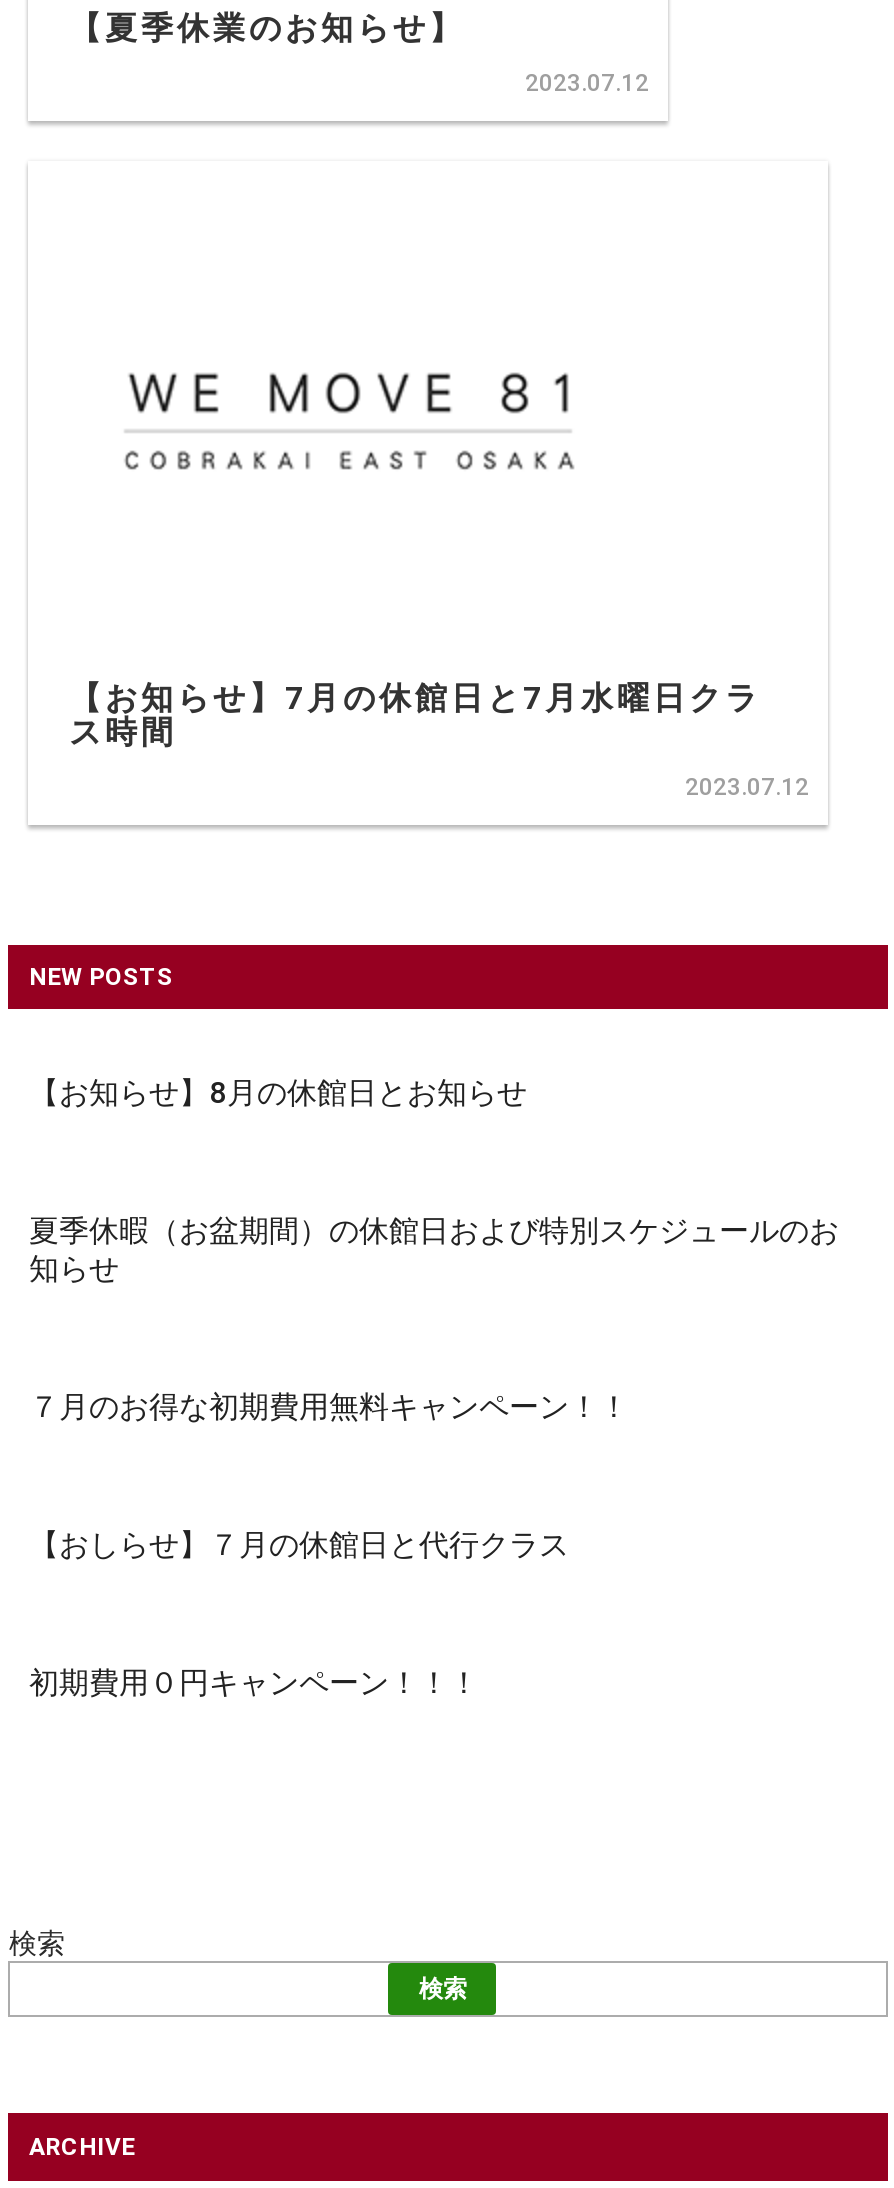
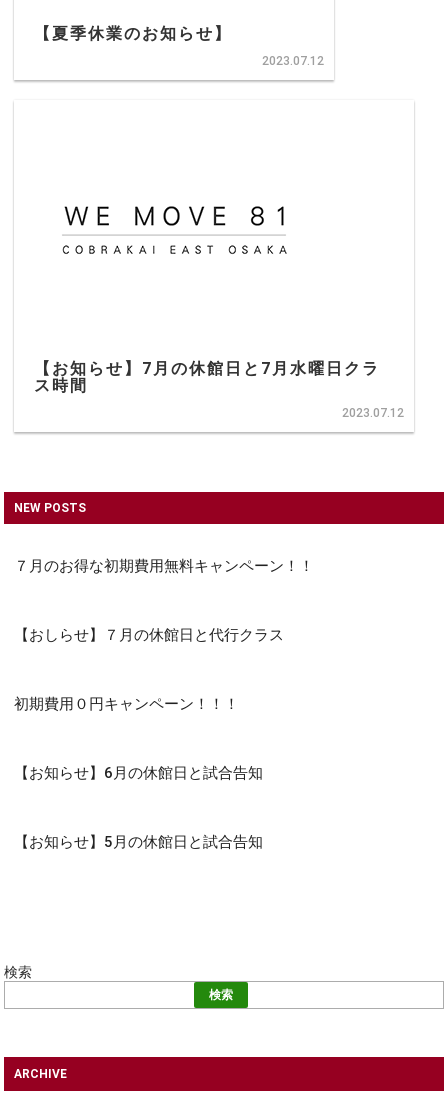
[29,1075,527,1111] 【お知らせ】8月の休館日とお知らせ -> none
[29,1213,839,1287] 夏季休暇（お盆期間）の休館日および特別スケジュールのお | 知らせ -> none
moved [29,1389,629,1701] -> [14,557,314,713]: ７月のお得な初期費用無料キャンペーン！！ | 【おしらせ】７月の休館日と代行クラス | 初期費用０円キャンペーン！！！
none -> [14,764,263,782] 【お知らせ】6月の休館日と試合告知
none -> [14,833,263,851] 【お知らせ】5月の休館日と試合告知

